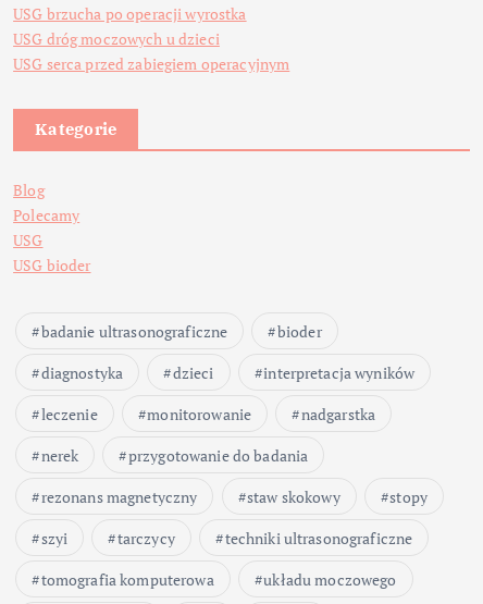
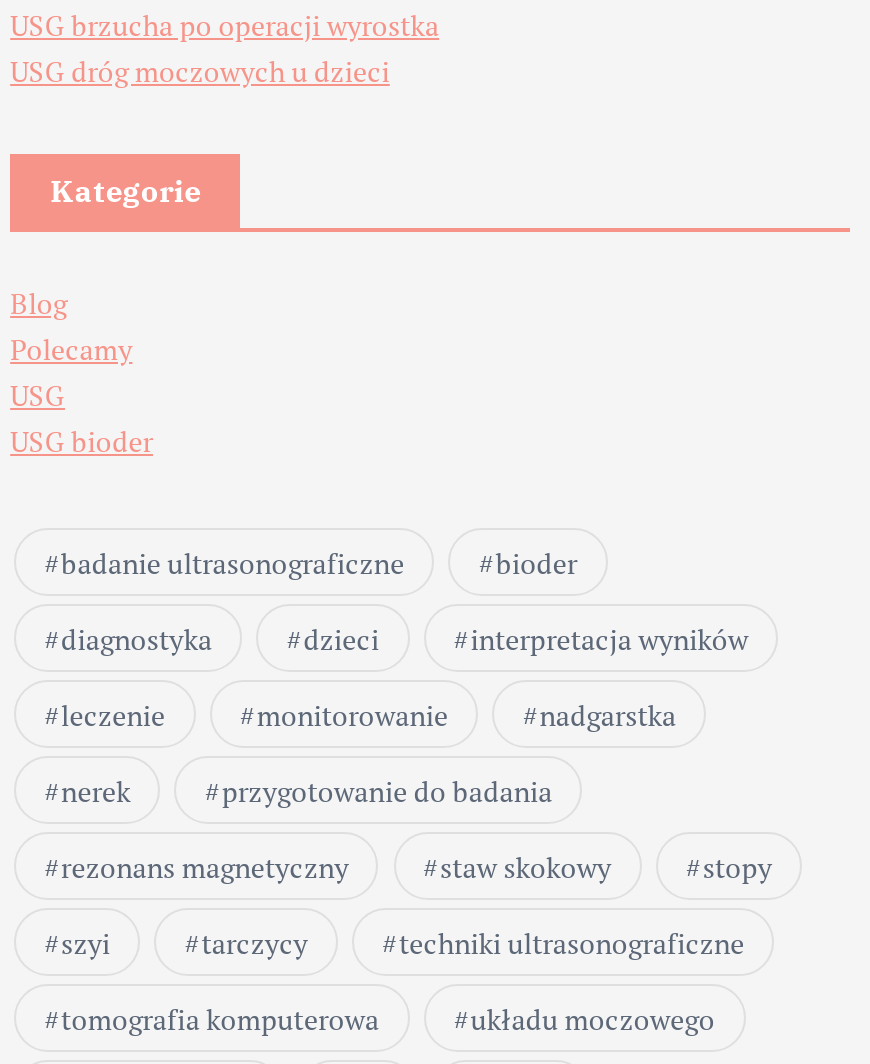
[13,53,290,74] USG serca przed zabiegiem operacyjnym -> none

